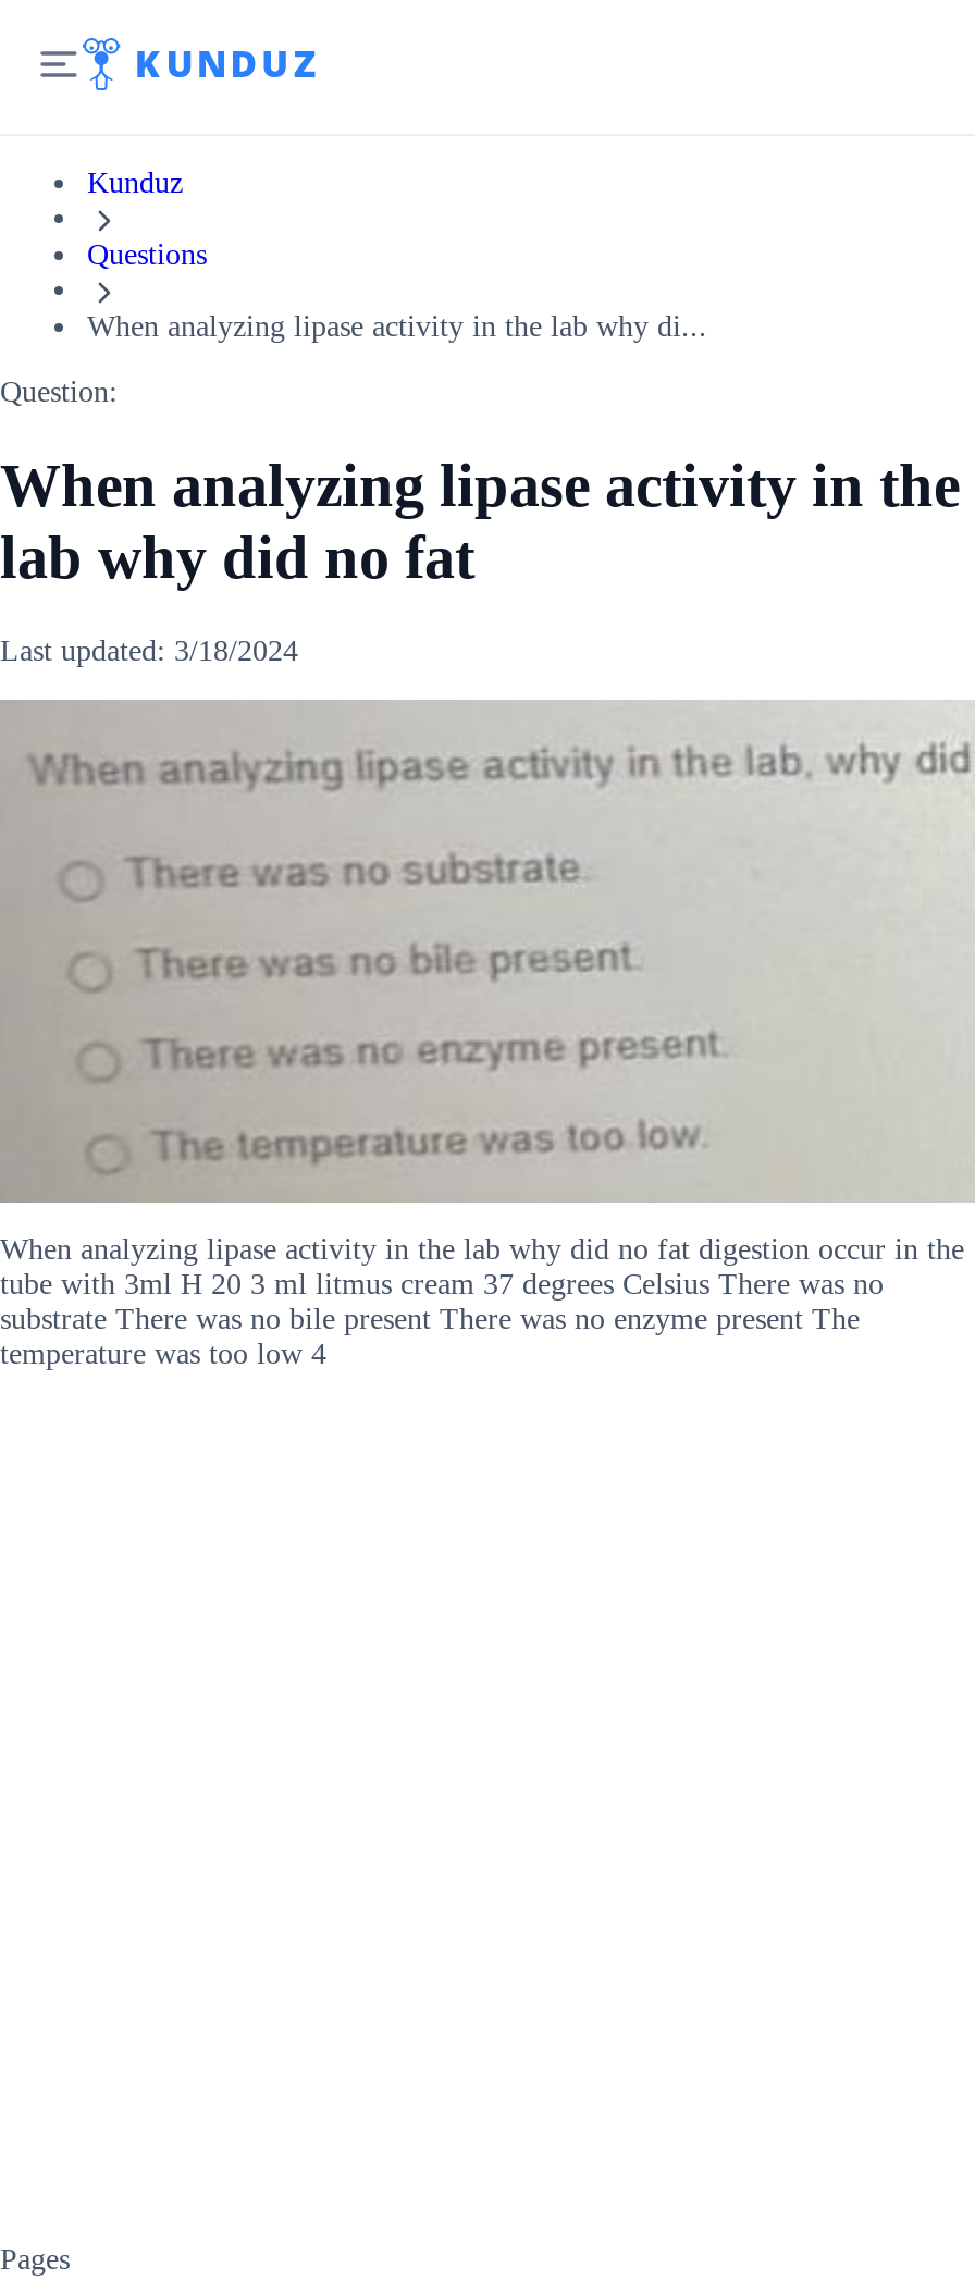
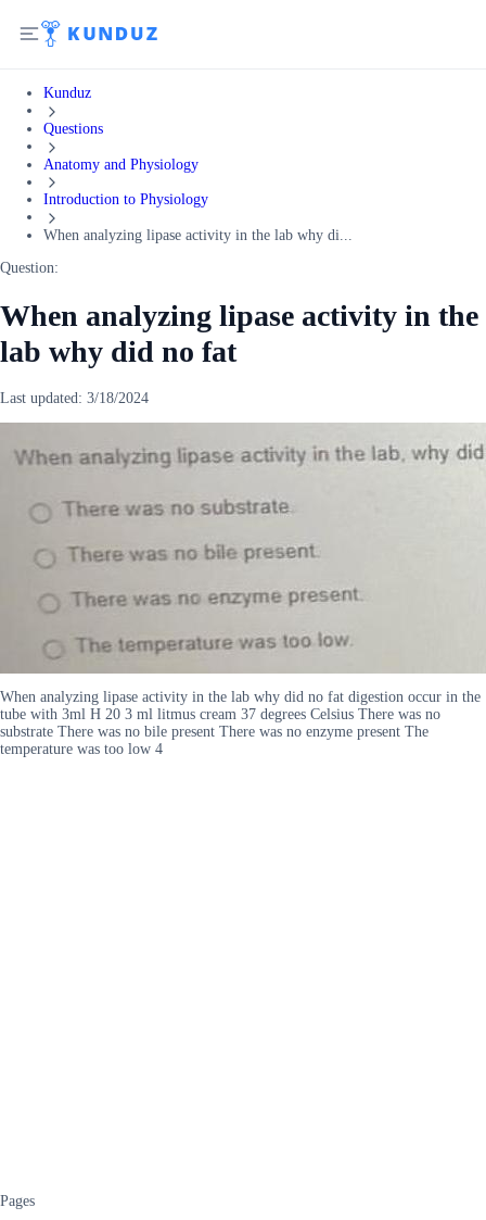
none -> [43,156,208,208] Anatomy and Physiology | Introduction to Physiology

